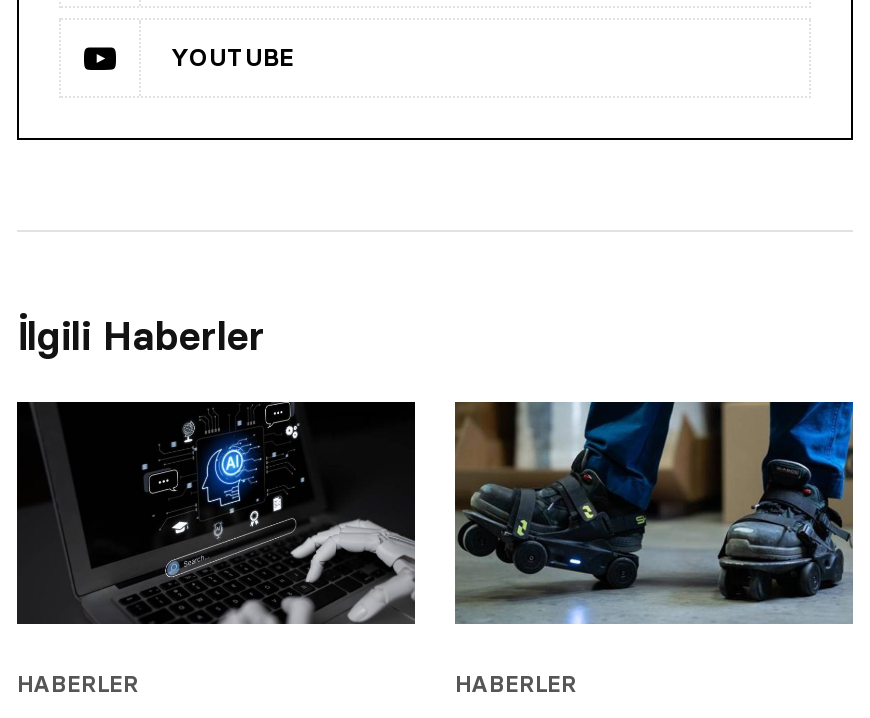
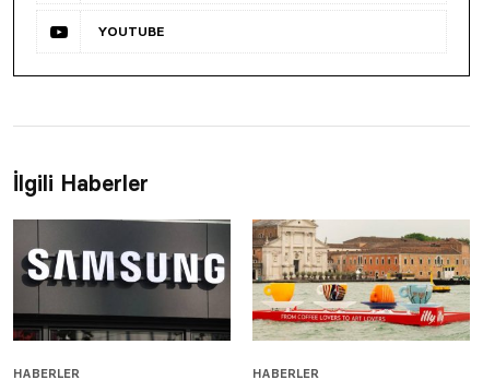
[17,400,415,624] [image] -> [12,218,231,342] [image]
[453,400,855,624] [image] -> [251,218,471,341] [image]

